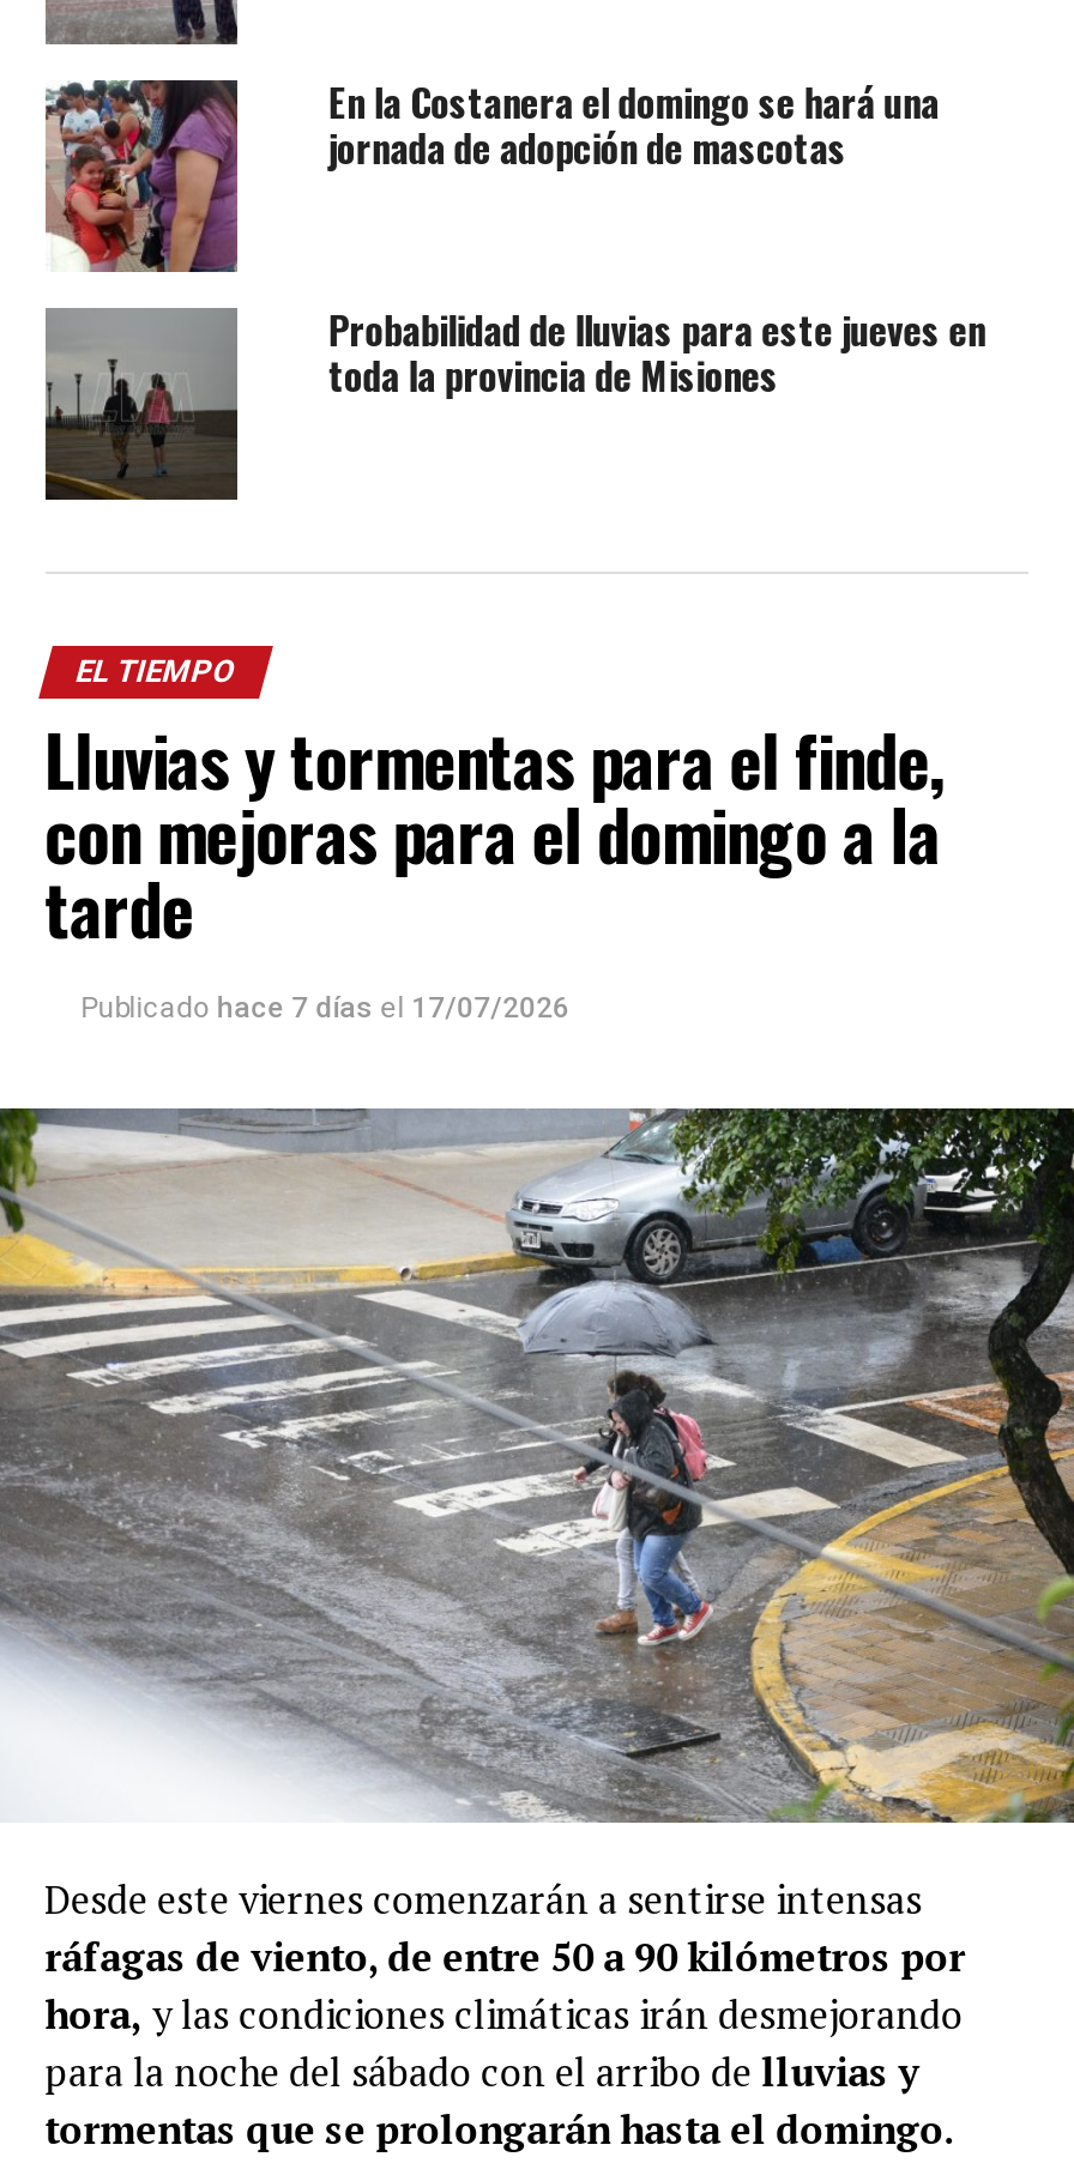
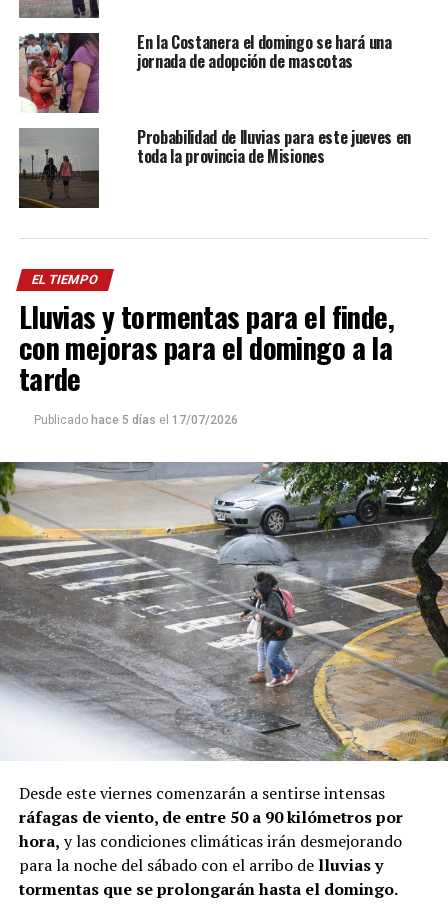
[81,990,570,1024] Publicado hace 7 días el 17/07/2026 -> [34,413,238,427] Publicado hace 5 días el 17/07/2026

